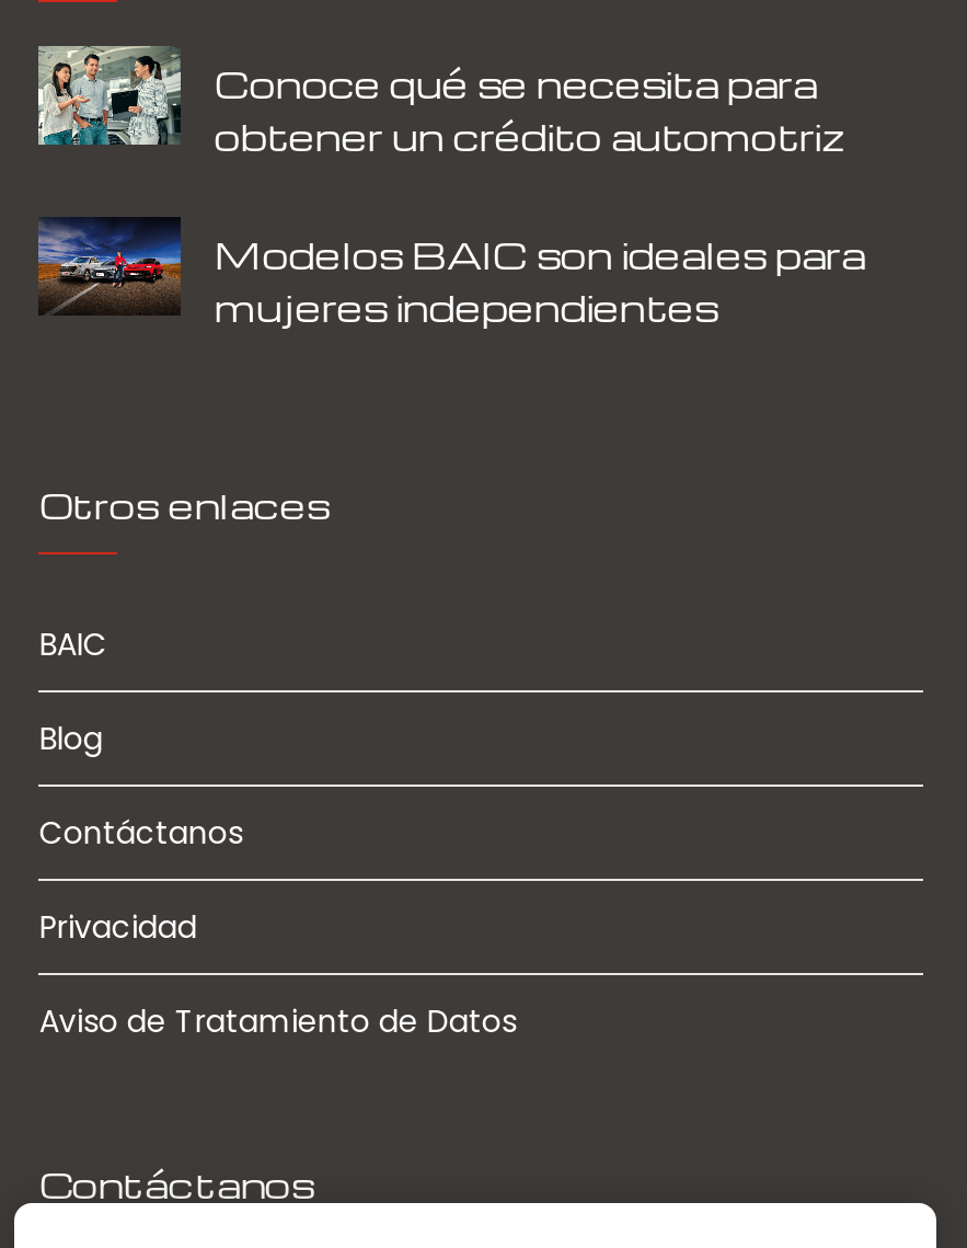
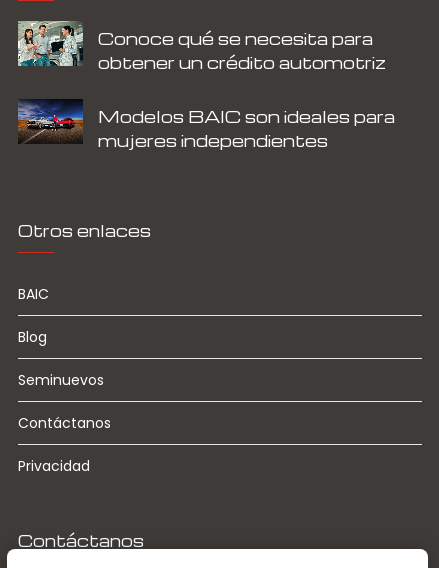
none -> [18,370,104,390] Seminuevos
moved [39,811,243,949] -> [18,413,111,476]: Contáctanos | Privacidad
[39,1000,517,1044] Aviso de Tratamiento de Datos -> none

